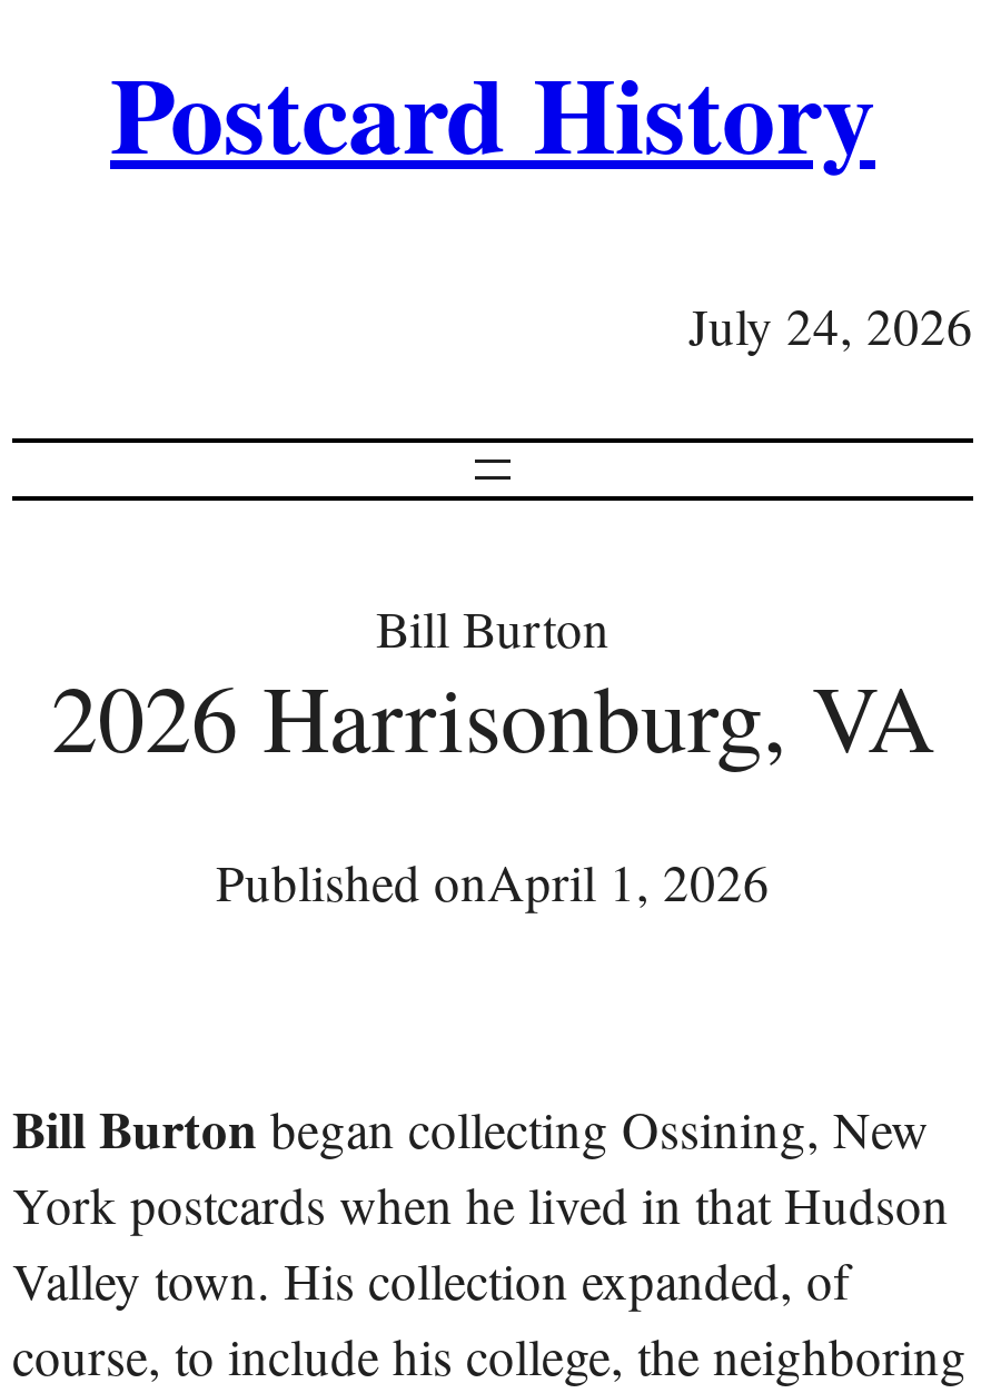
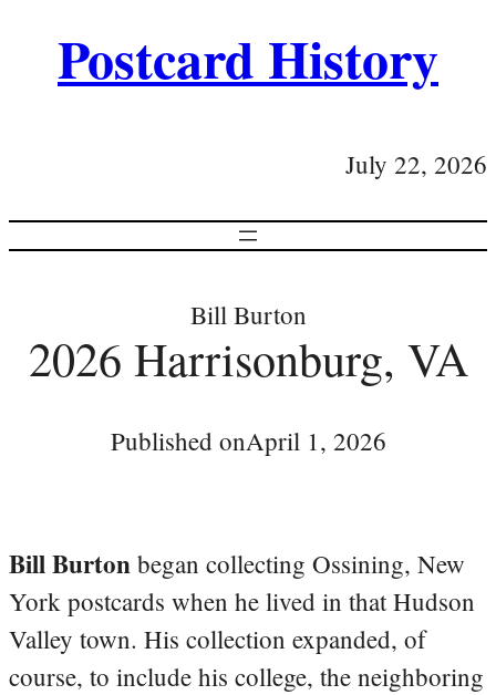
[688,292,973,358] July 24, 2026 -> [345,147,487,181] July 22, 2026

